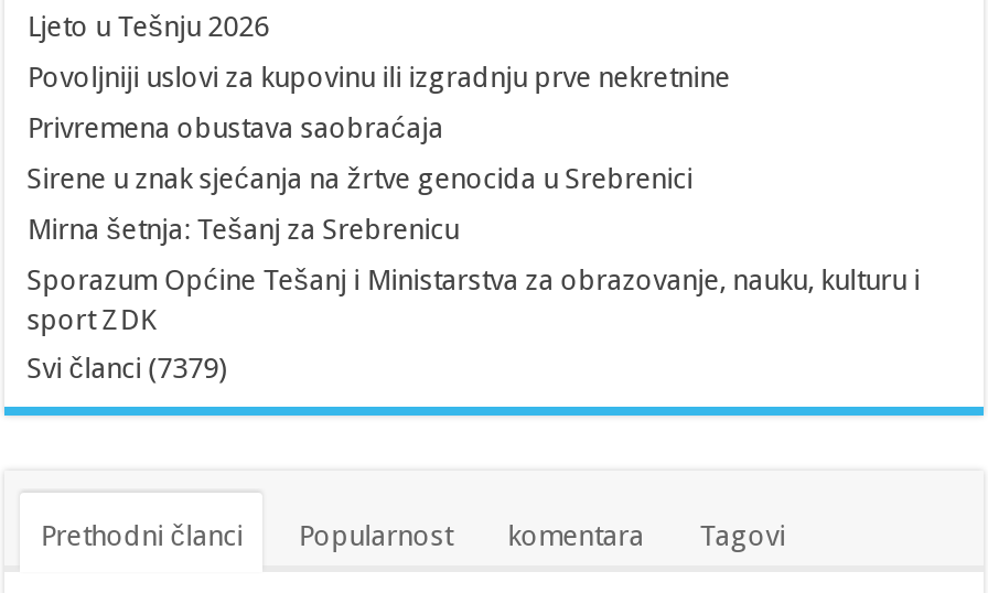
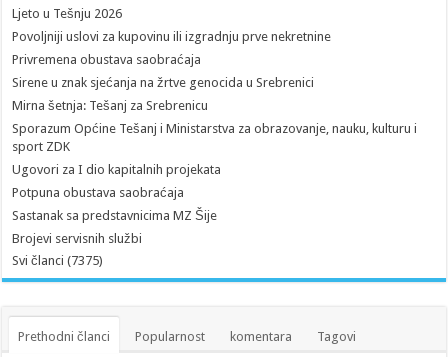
[27,351,228,384] Svi članci (7379) -> [12,162,221,268] Ugovori za I dio kapitalnih projekata | Potpuna obustava saobraćaja | Sastanak sa predstavnicima MZ Šije | Brojevi servisnih službi | Svi članci (7375)

